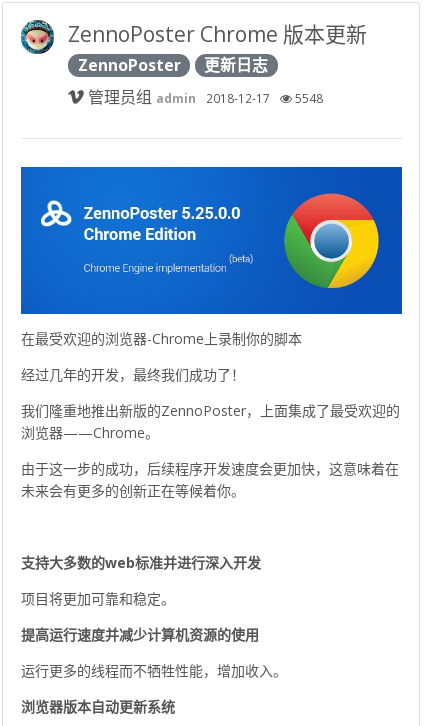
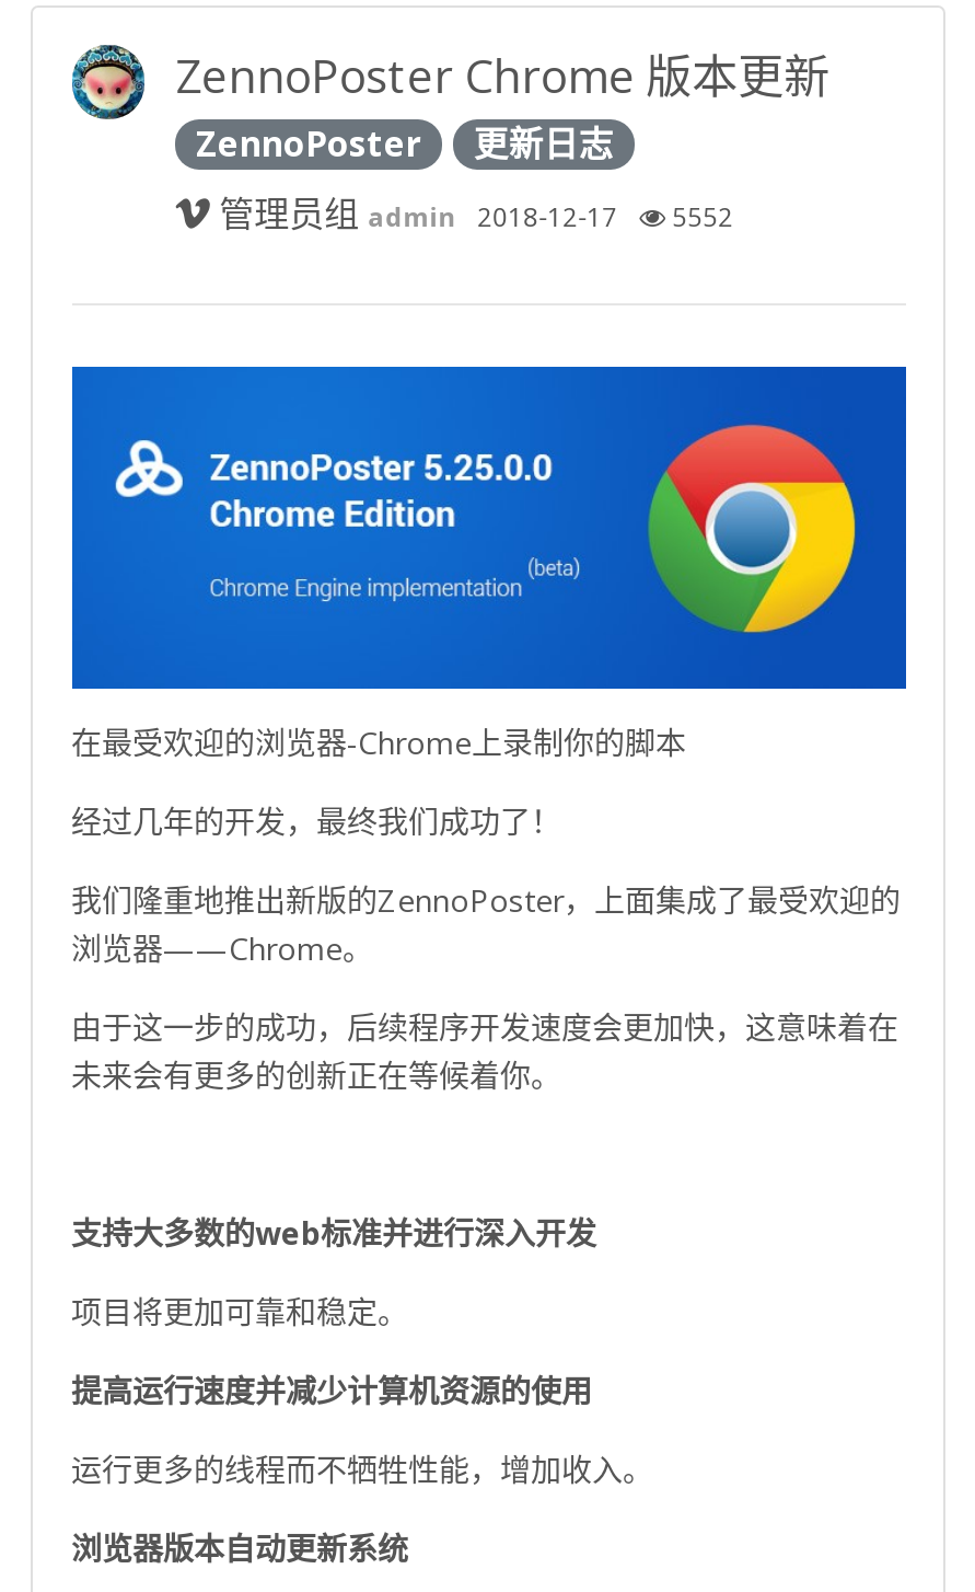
[84,89,323,106] 管理员组admin 2018-12-17 5548 -> [210,196,733,234] 管理员组admin 2018-12-17 5552

